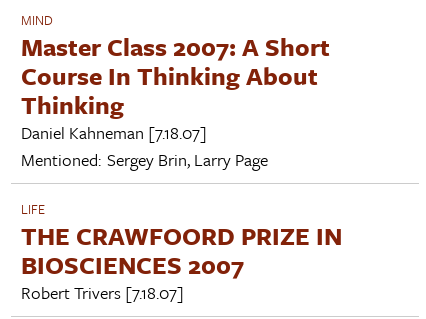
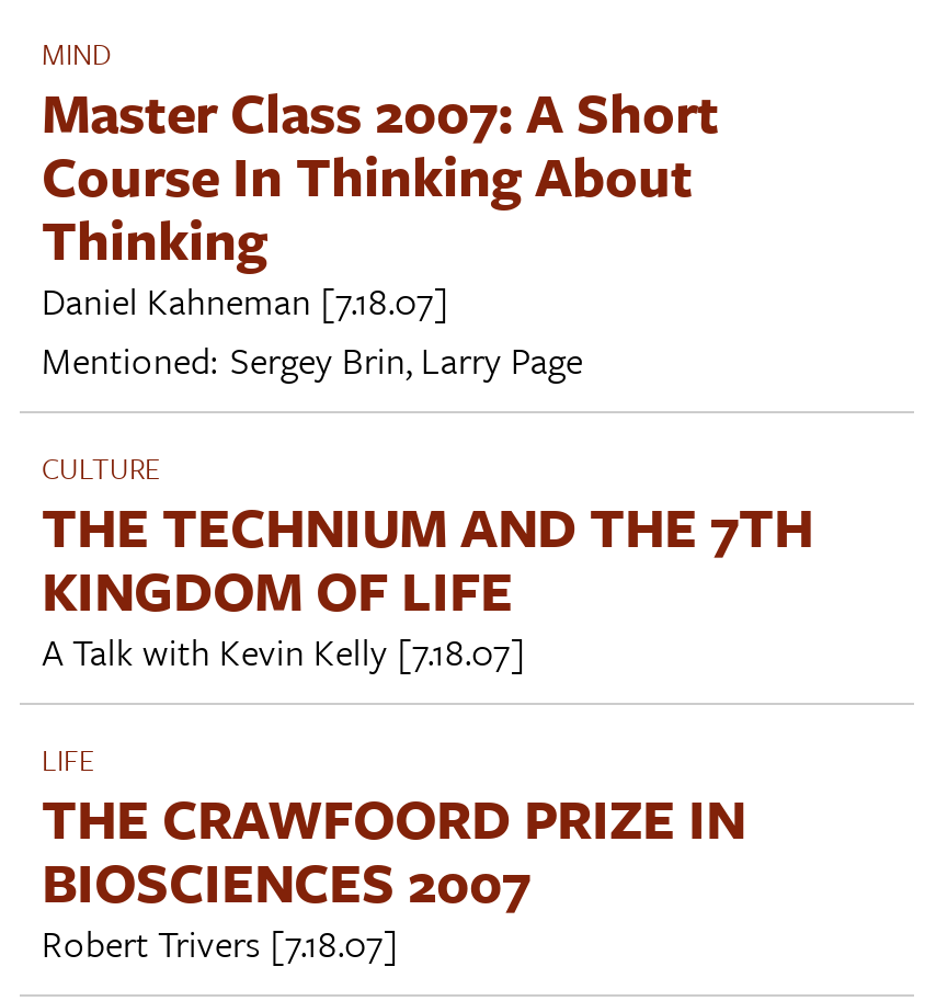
none -> [42,446,813,678] CULTURE | THE TECHNIUM AND THE 7TH | KINGDOM OF LIFE | A Talk with Kevin Kelly [7.18.07]

